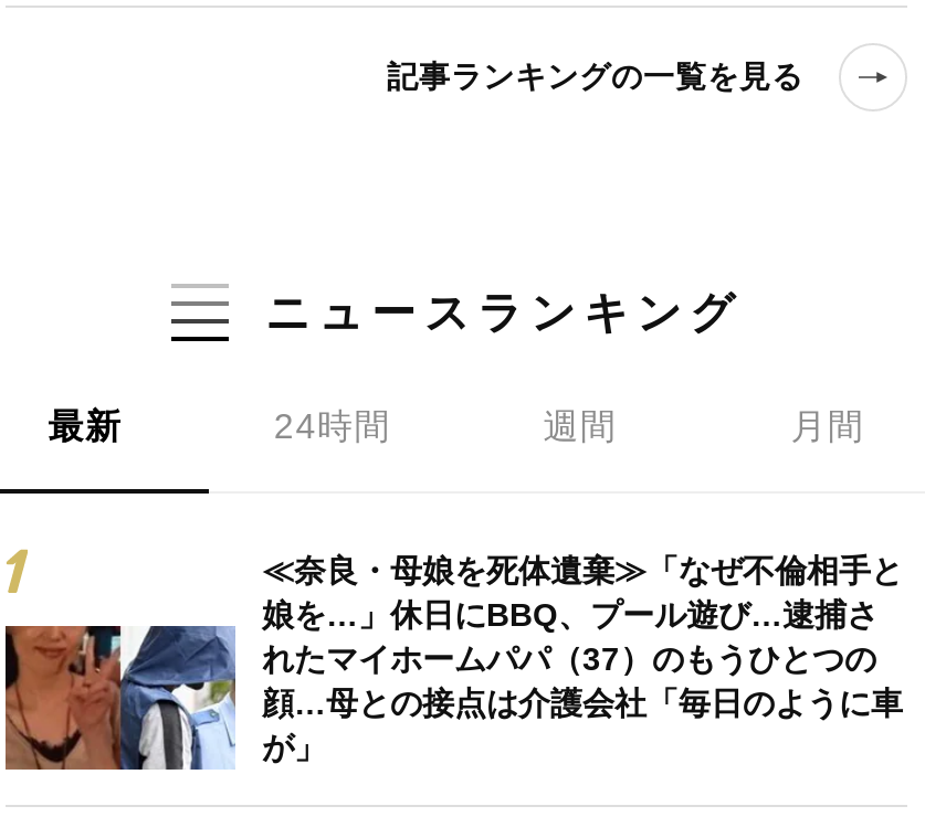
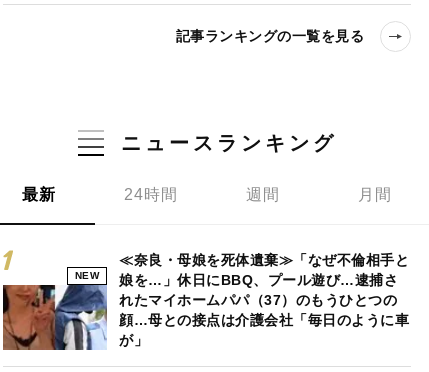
none -> [75,270,99,281] NEW

